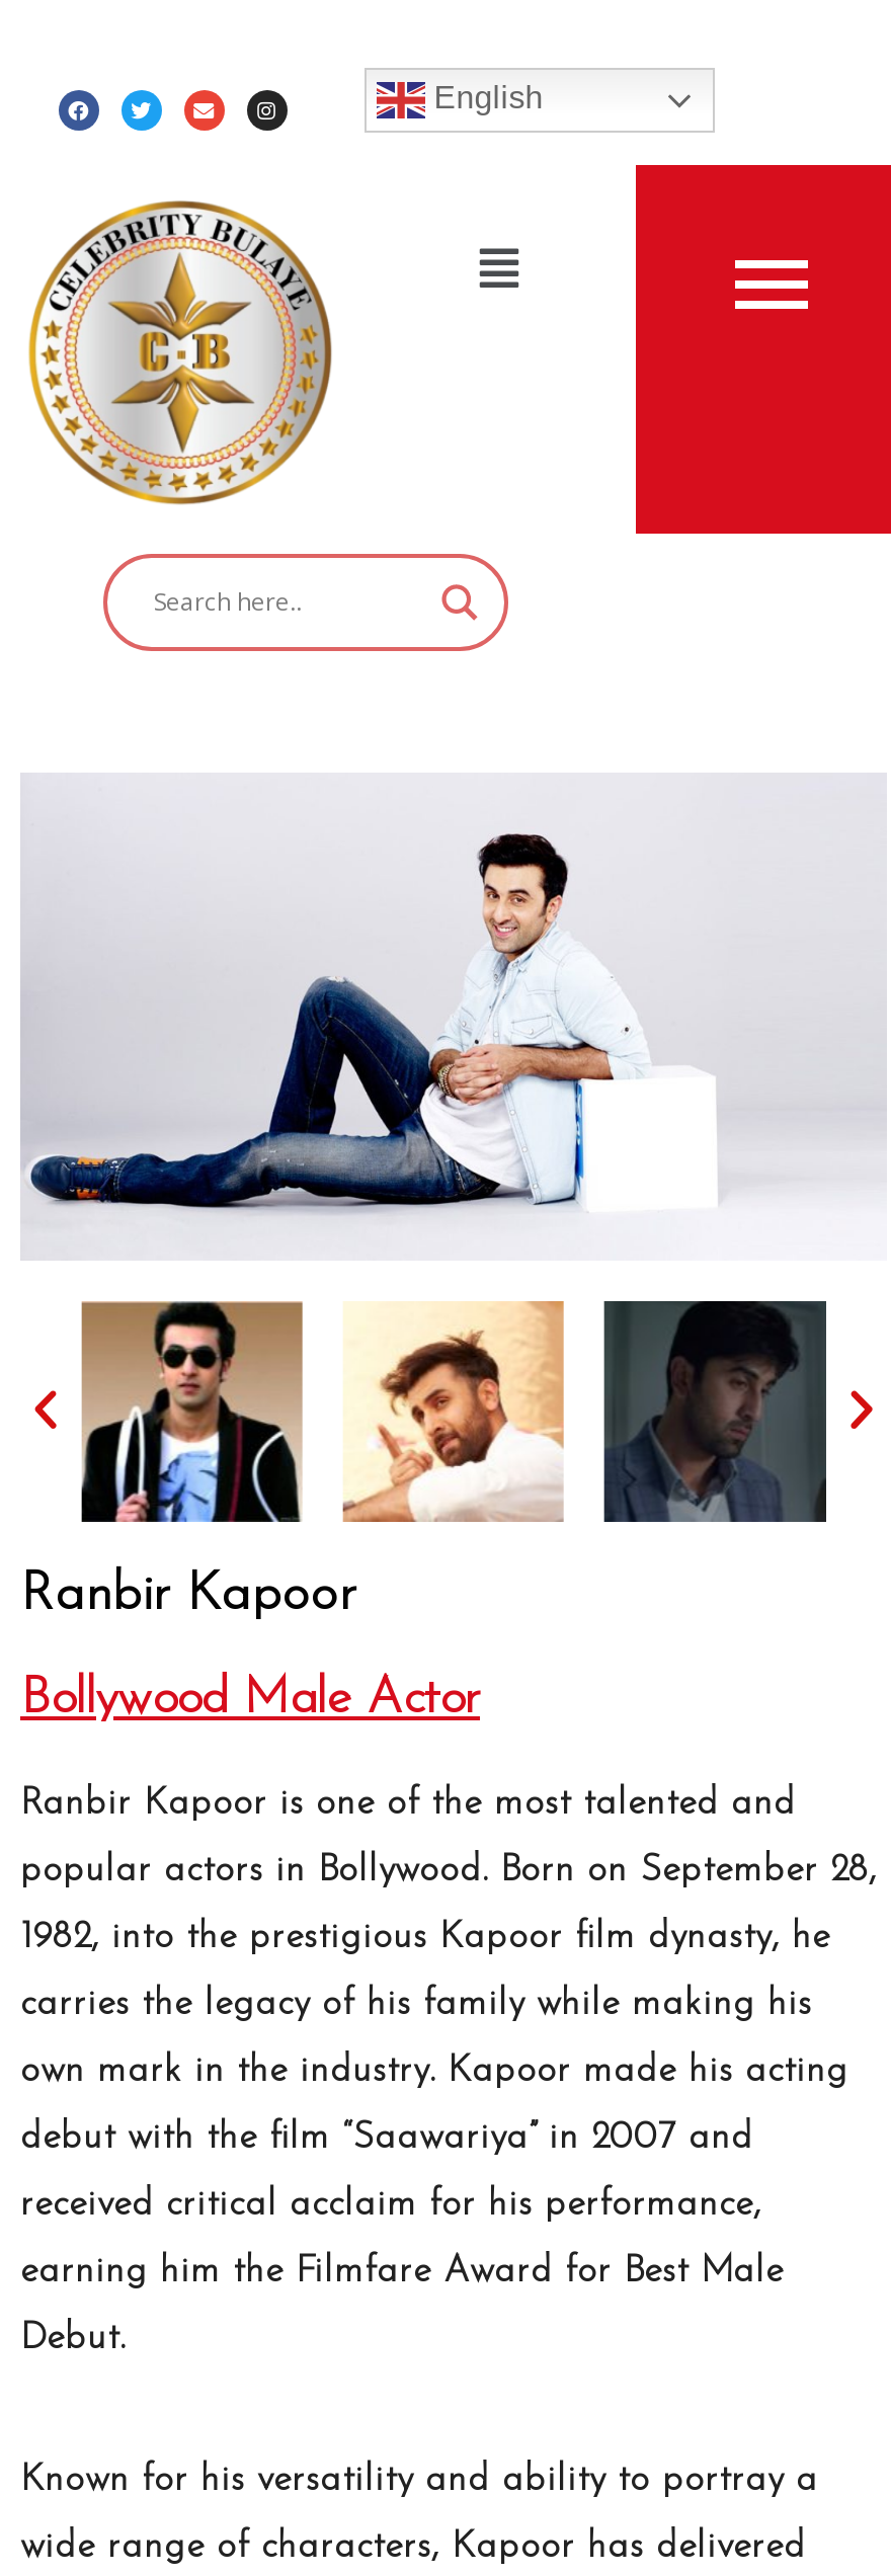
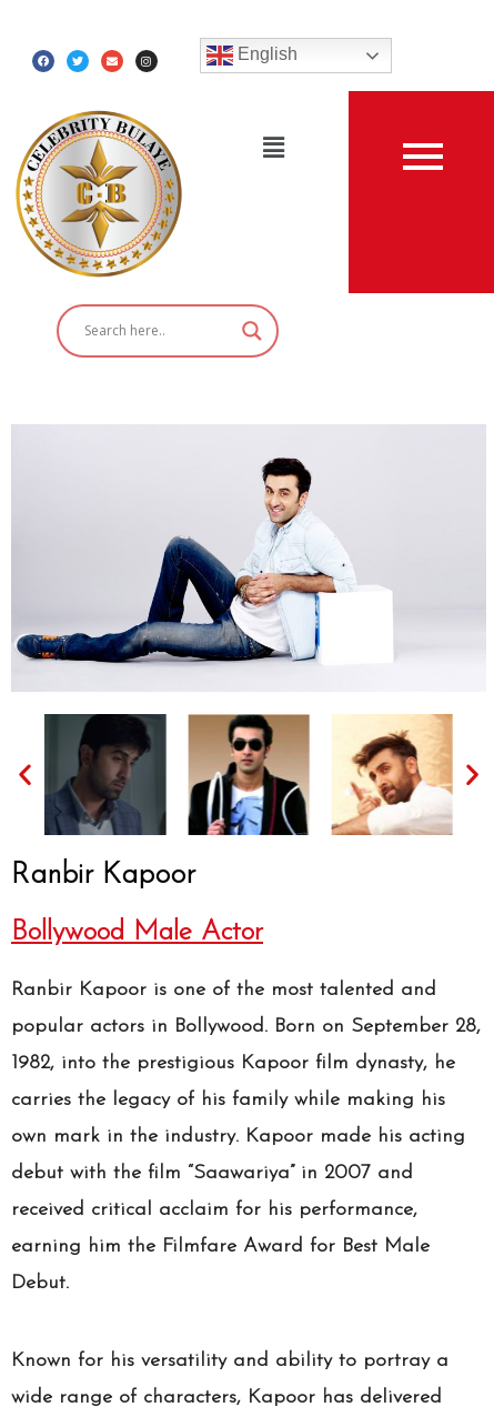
[81,1299,304,1524] [image] -> [43,713,168,836] [image]
[342,1301,563,1524] [image] -> [186,713,309,836] [image]
[601,1299,828,1524] [image] -> [331,713,453,836] [image]

